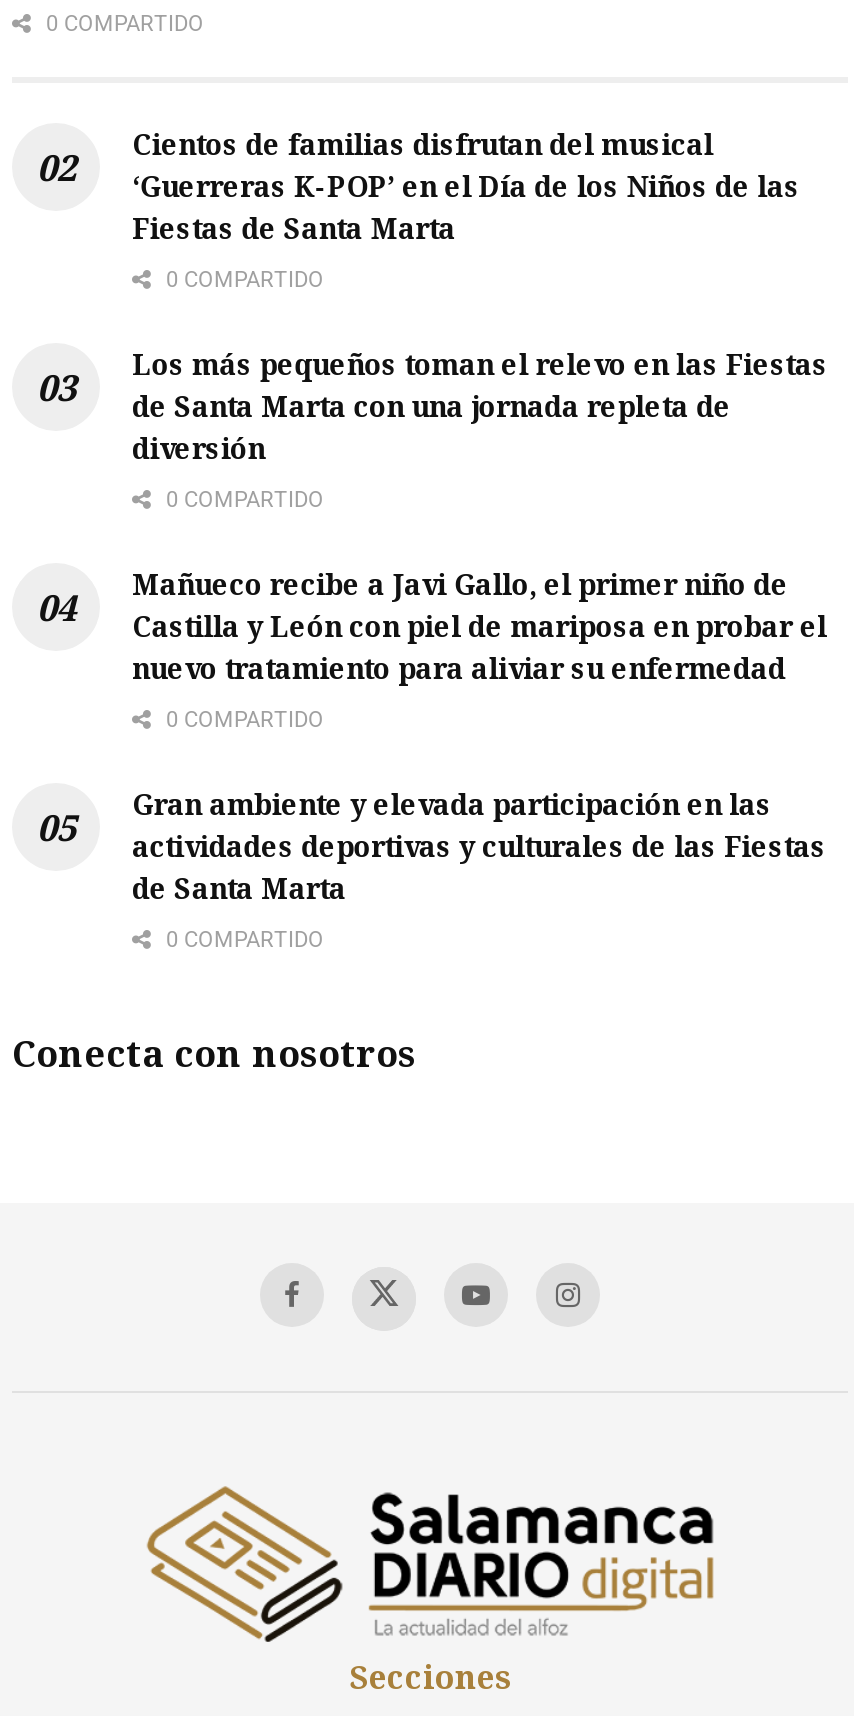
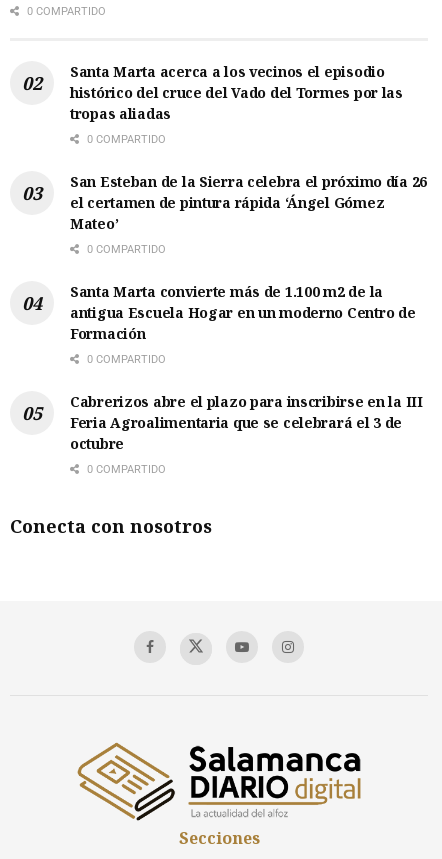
[132,125,800,247] Cientos de familias disfrutan del musical | ‘Guerreras K-POP’ en el Día de los Niños de las | Fiestas de Santa Marta -> [70,62,403,123] Santa Marta acerca a los vecinos el episodio | histórico del cruce del Vado del Tormes por las | tropas aliadas
[132,345,828,467] Los más pequeños toman el relevo en las Fiestas | de Santa Marta con una jornada repleta de | diversión -> [70,172,427,233] San Esteban de la Sierra celebra el próximo día 26 | el certamen de pintura rápida ‘Ángel Gómez | Mateo’
[132,565,827,687] Mañueco recibe a Javi Gallo, el primer niño de | Castilla y León con piel de mariposa en probar el | nuevo tratamiento para aliviar su enfermedad -> [70,282,415,343] Santa Marta convierte más de 1.100 m2 de la | antigua Escuela Hogar en un moderno Centro de | Formación
[132,785,826,907] Gran ambiente y elevada participación en las | actividades deportivas y culturales de las Fiestas | de Santa Marta -> [70,392,423,453] Cabrerizos abre el plazo para inscribirse en la III | Feria Agroalimentaria que se celebrará el 3 de | octubre

